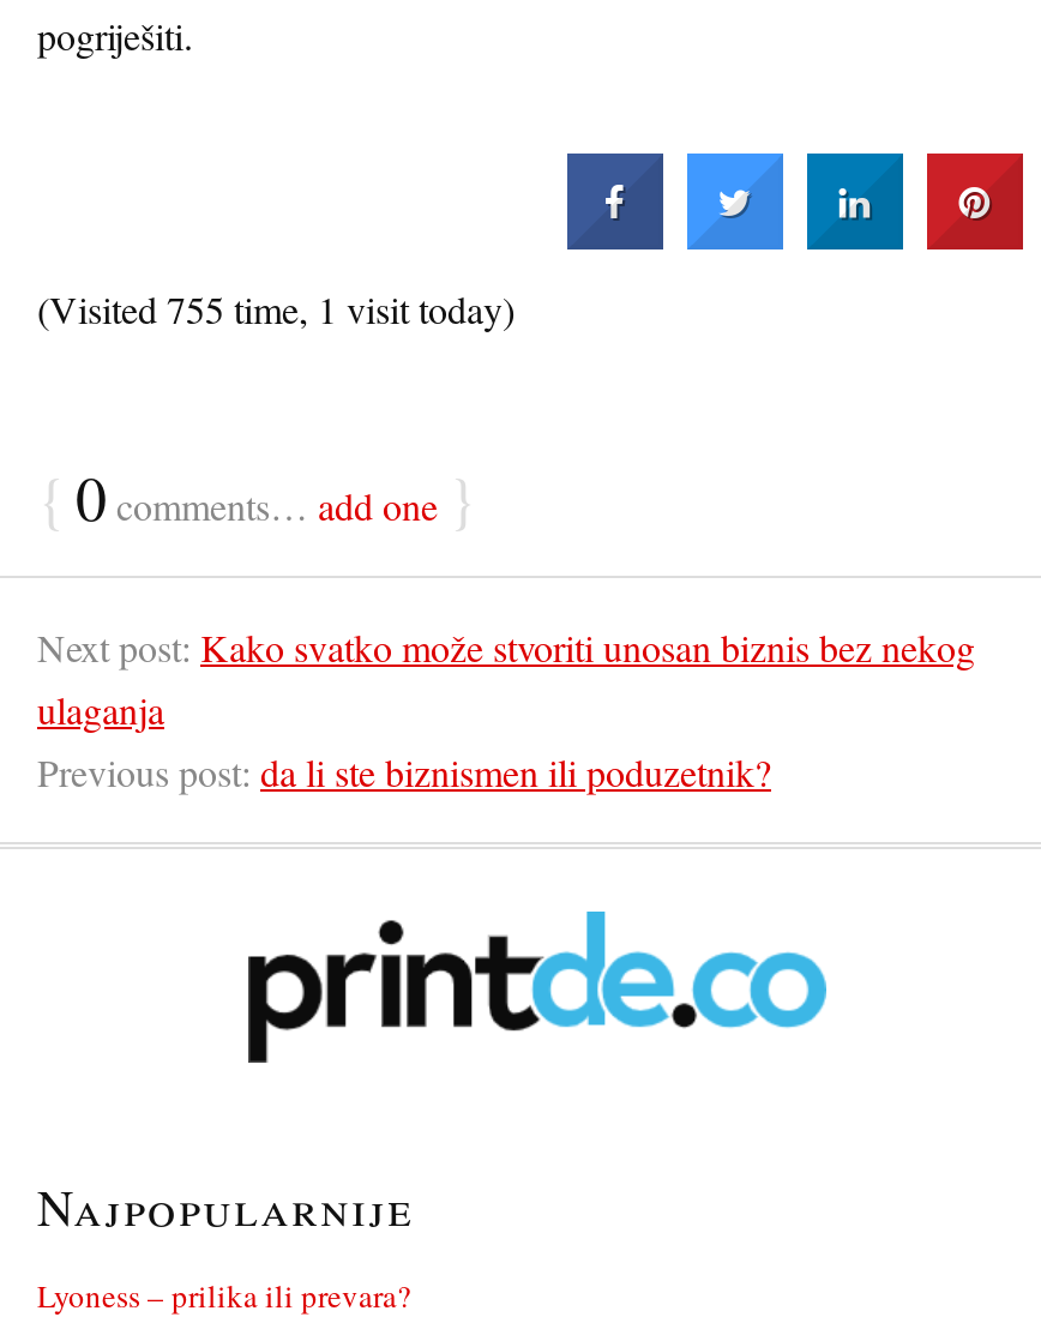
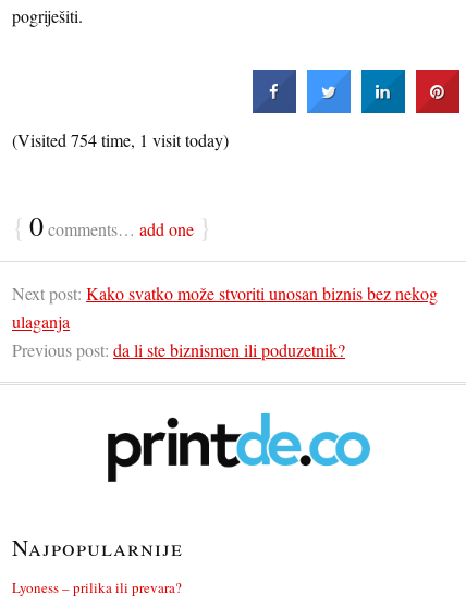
[37,283,515,333] (Visited 755 time, 1 visit today) -> [12,128,229,151] (Visited 754 time, 1 visit today)

